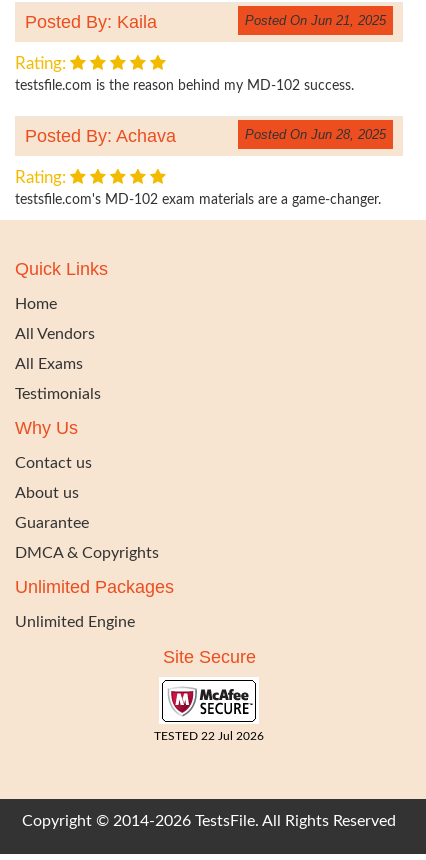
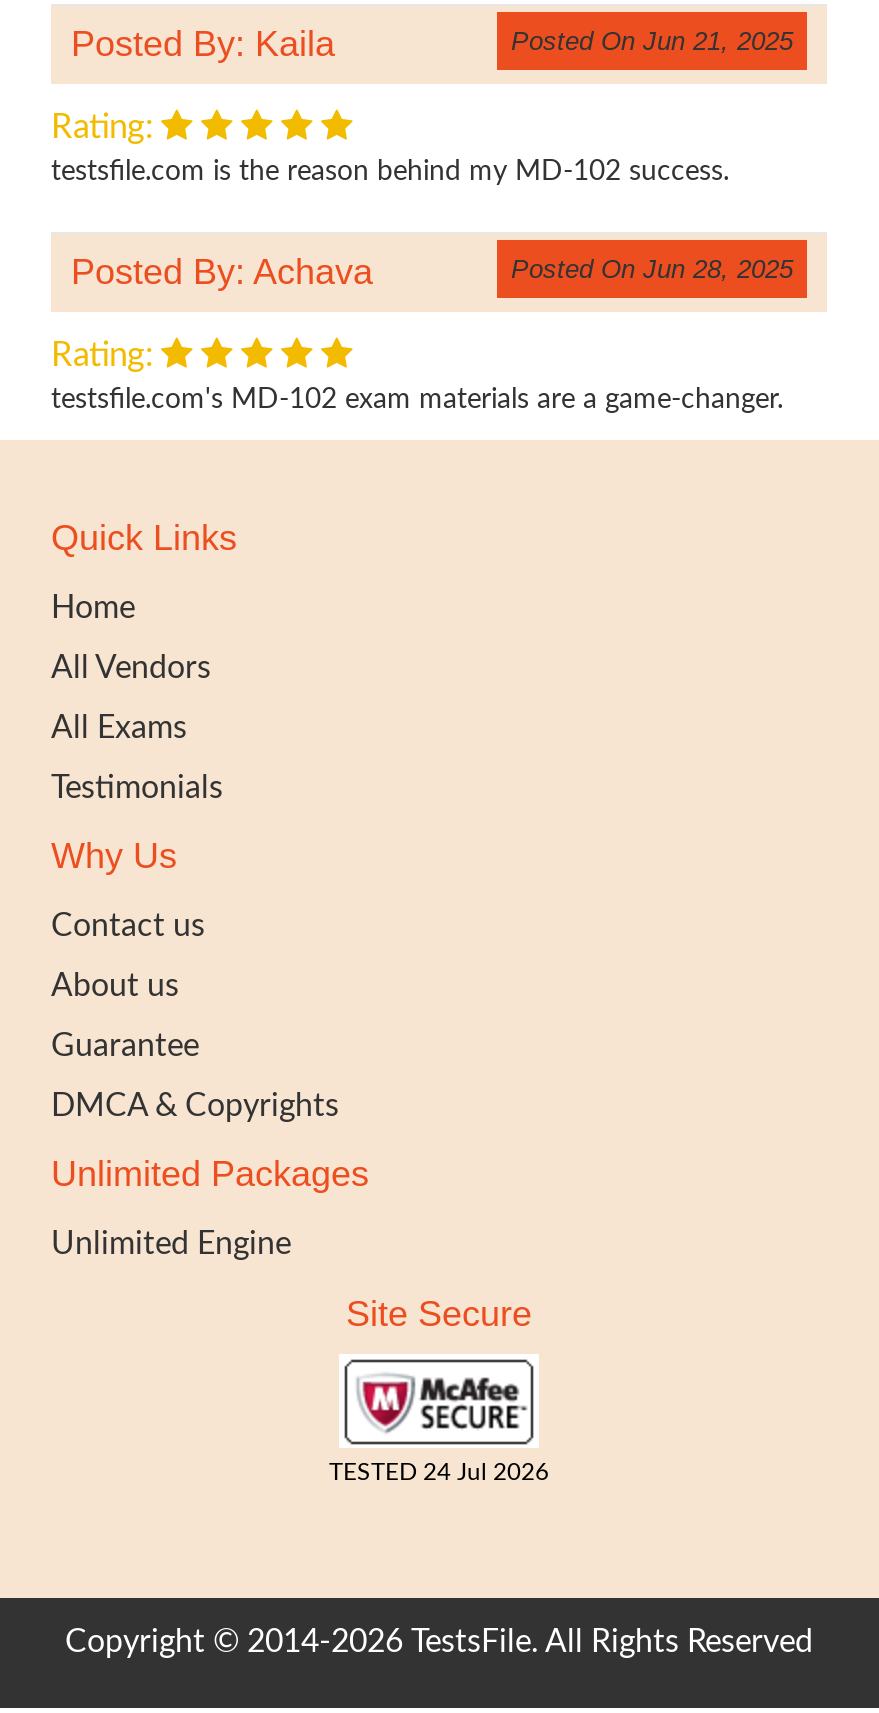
[154,730,264,742] TESTED 22 Jul 2026 -> [329,1460,549,1484] TESTED 24 Jul 2026

